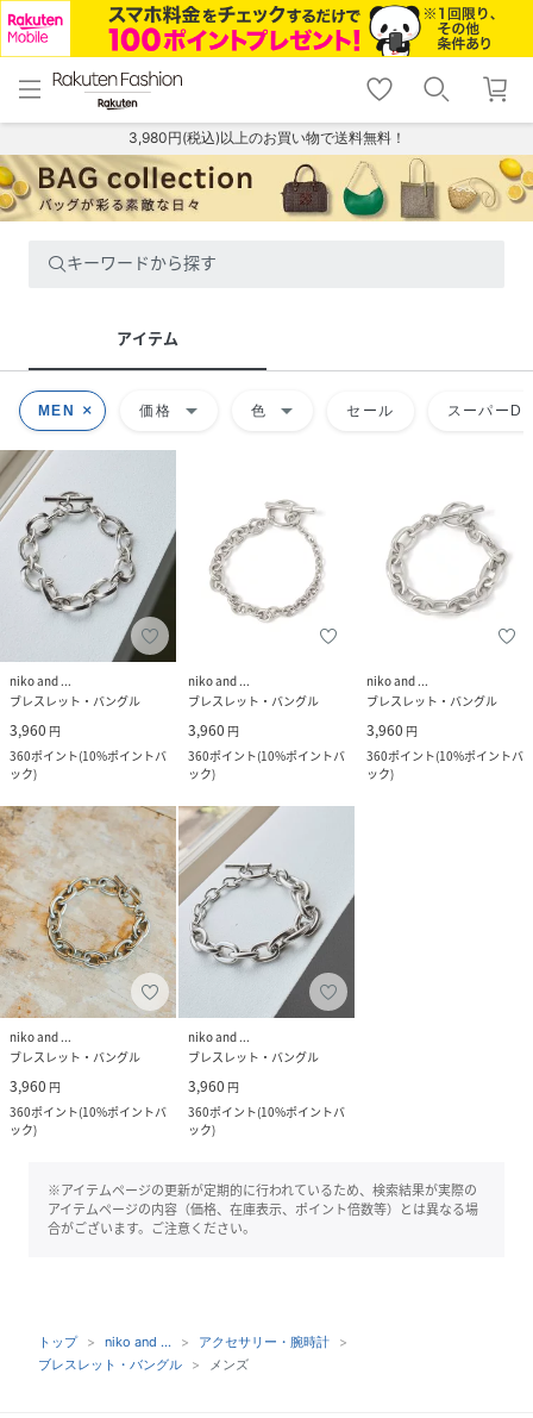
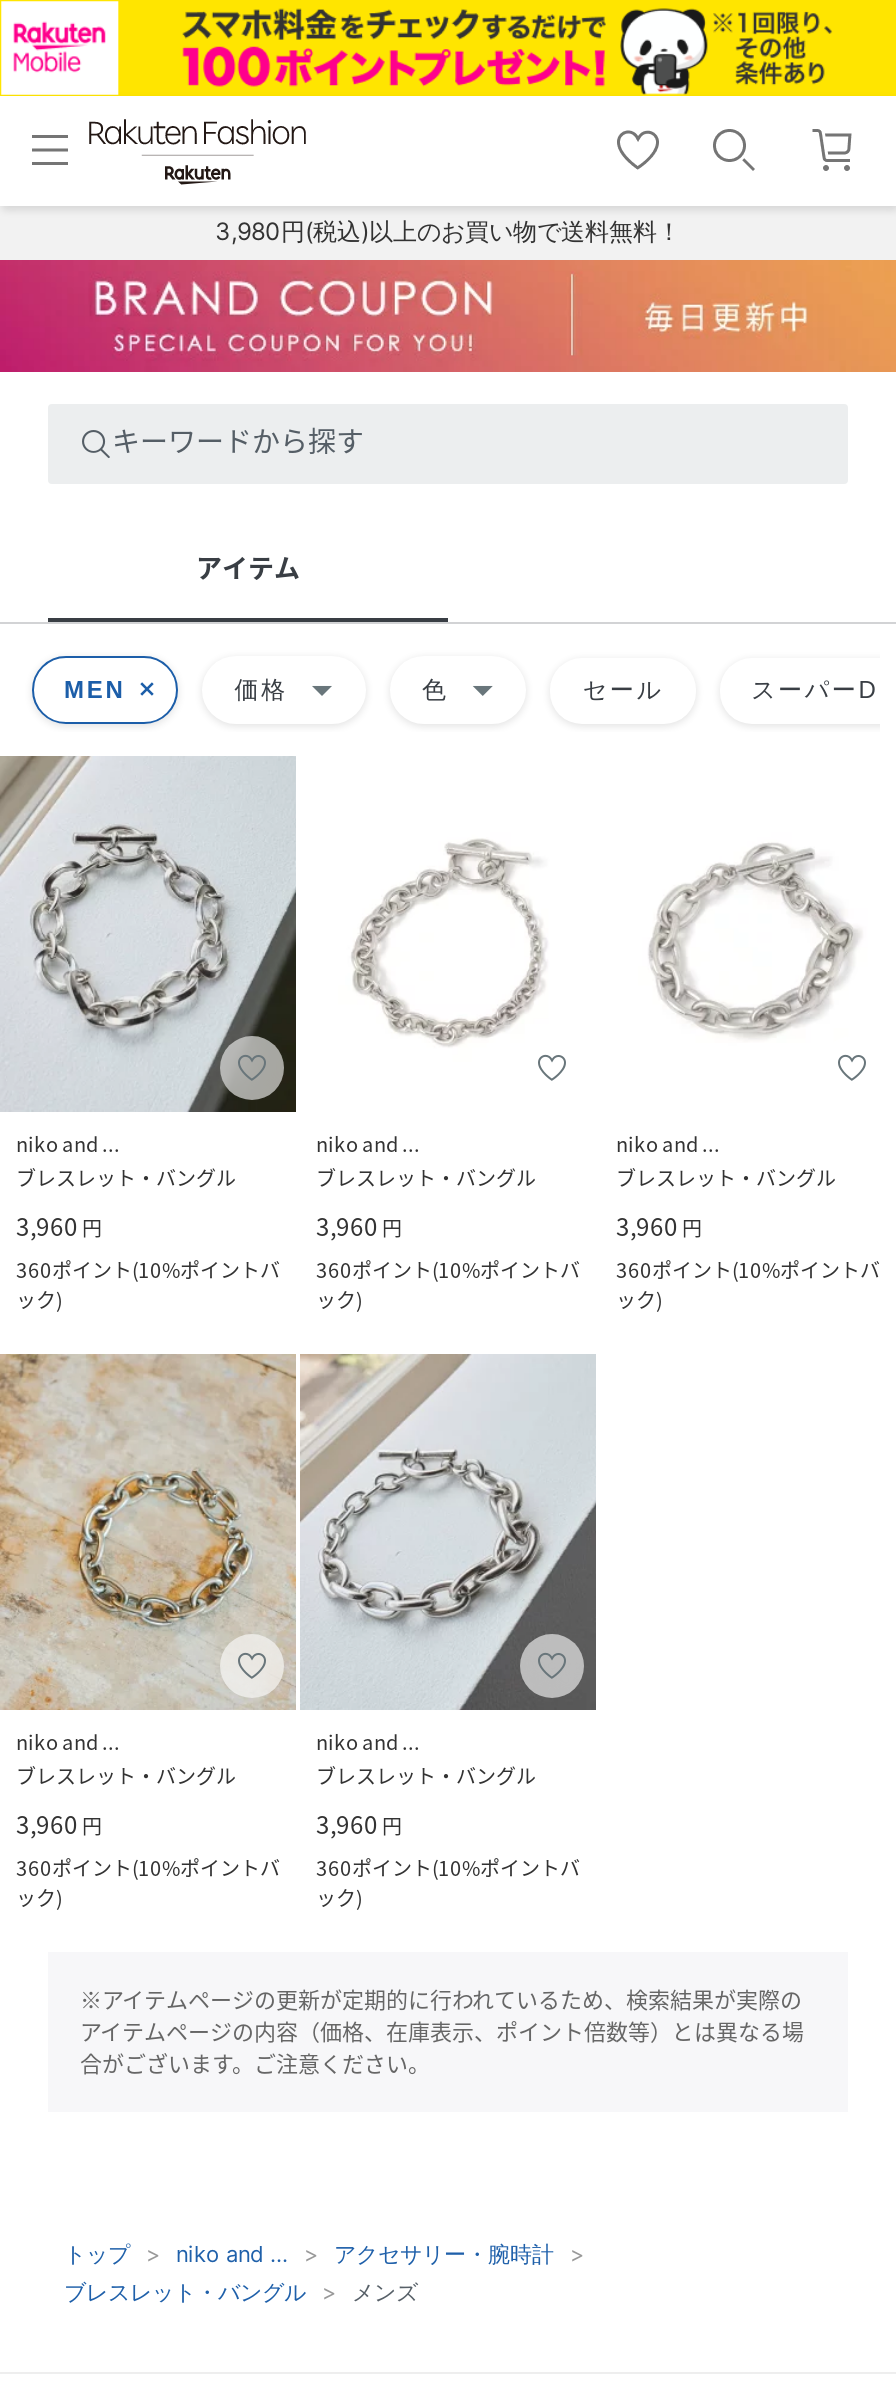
[4,155,529,221] [image] -> [6,258,890,374] [image]

